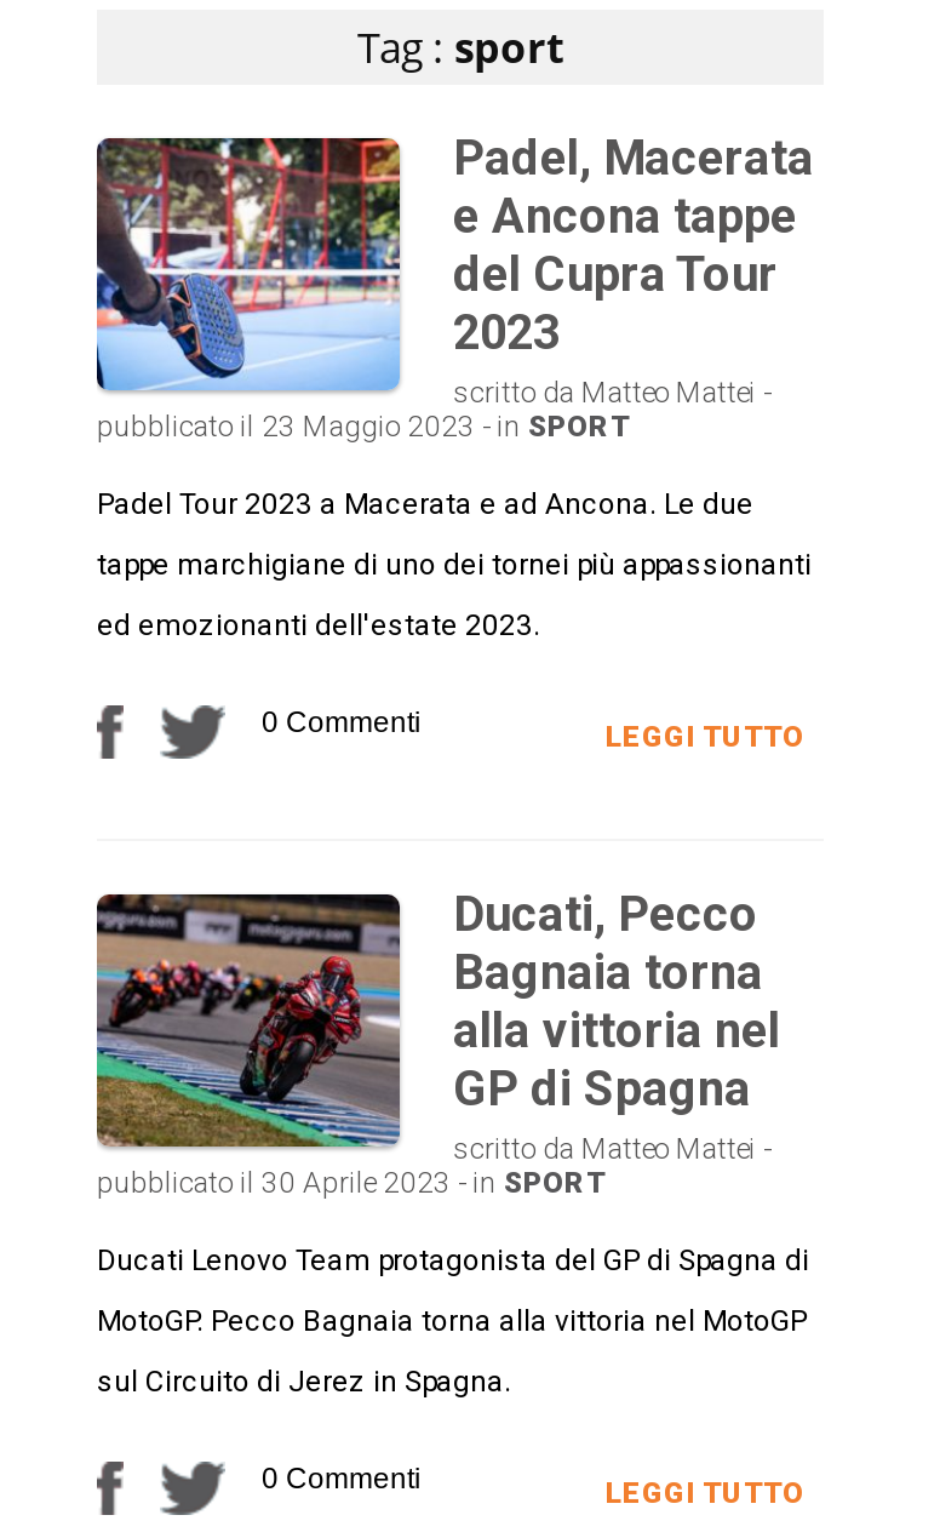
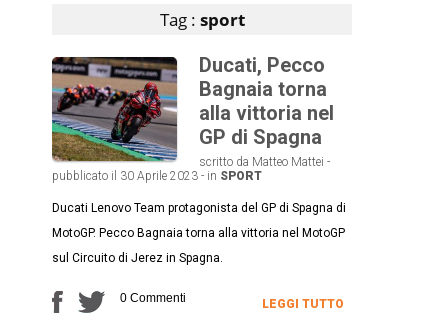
[94,128,814,753] [image] | Padel, Macerata | e Ancona tappe | del Cupra Tour | 2023 | scritto da Matteo Mattei - | pubblicato il 23 Maggio 2023 - in SPORT | Padel Tour 2023 a Macerata e ad Ancona. Le due | tappe marchigiane di uno dei tornei più appassionanti | ed emozionanti dell'estate 2023. | 0 Commenti | LEGGI TUTTO -> none

